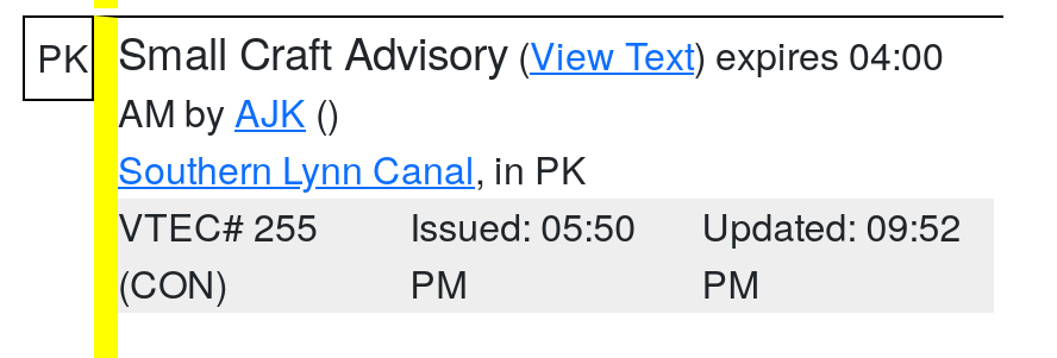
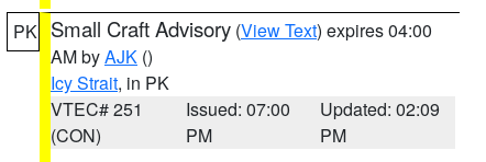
[118,142,587,253] Southern Lynn Canal, in PK | VTEC# 255 -> [51,70,169,121] Icy Strait, in PK | VTEC# 251
[410,199,636,253] Issued: 05:50 -> [185,96,290,121] Issued: 07:00
[702,199,961,253] Updated: 09:52 -> [320,96,440,121] Updated: 02:09

